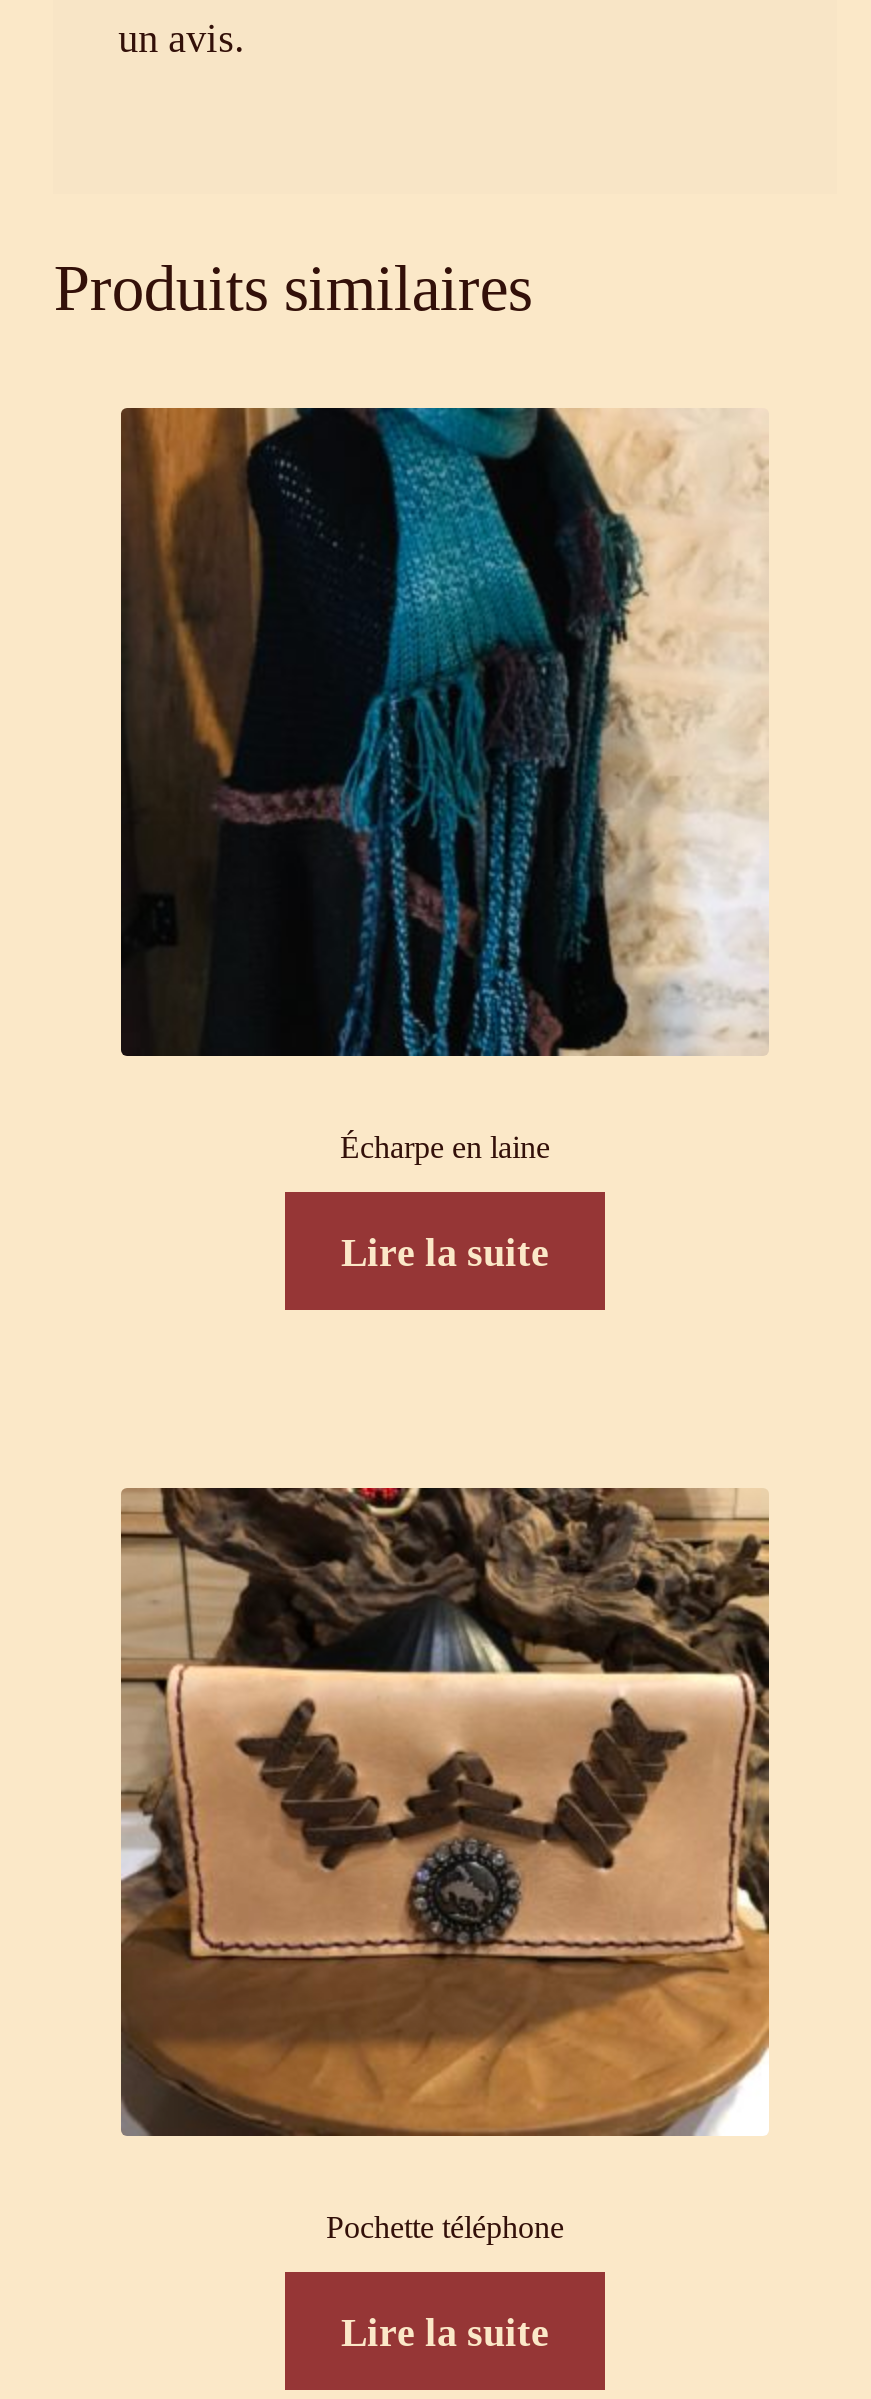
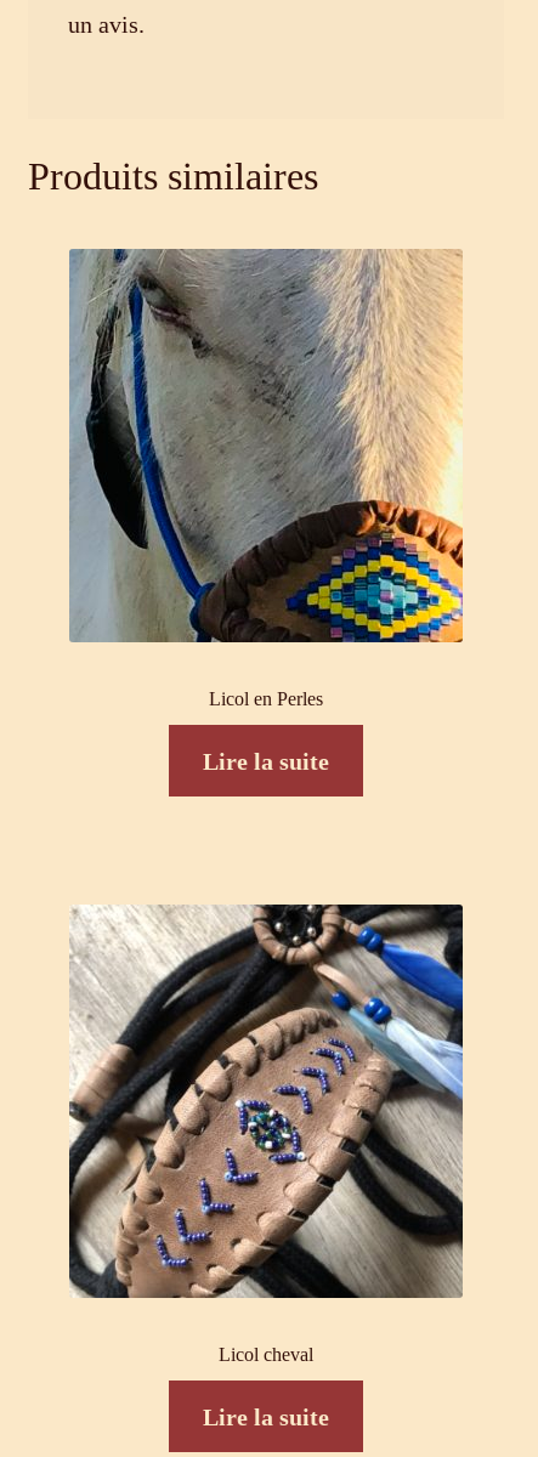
[119,407,769,1164] [image] | Écharpe en laine -> [68,248,464,709] [image] | Licol en Perles
[119,1485,771,2244] [image] | Pochette téléphone -> [68,903,464,1364] [image] | Licol cheval

